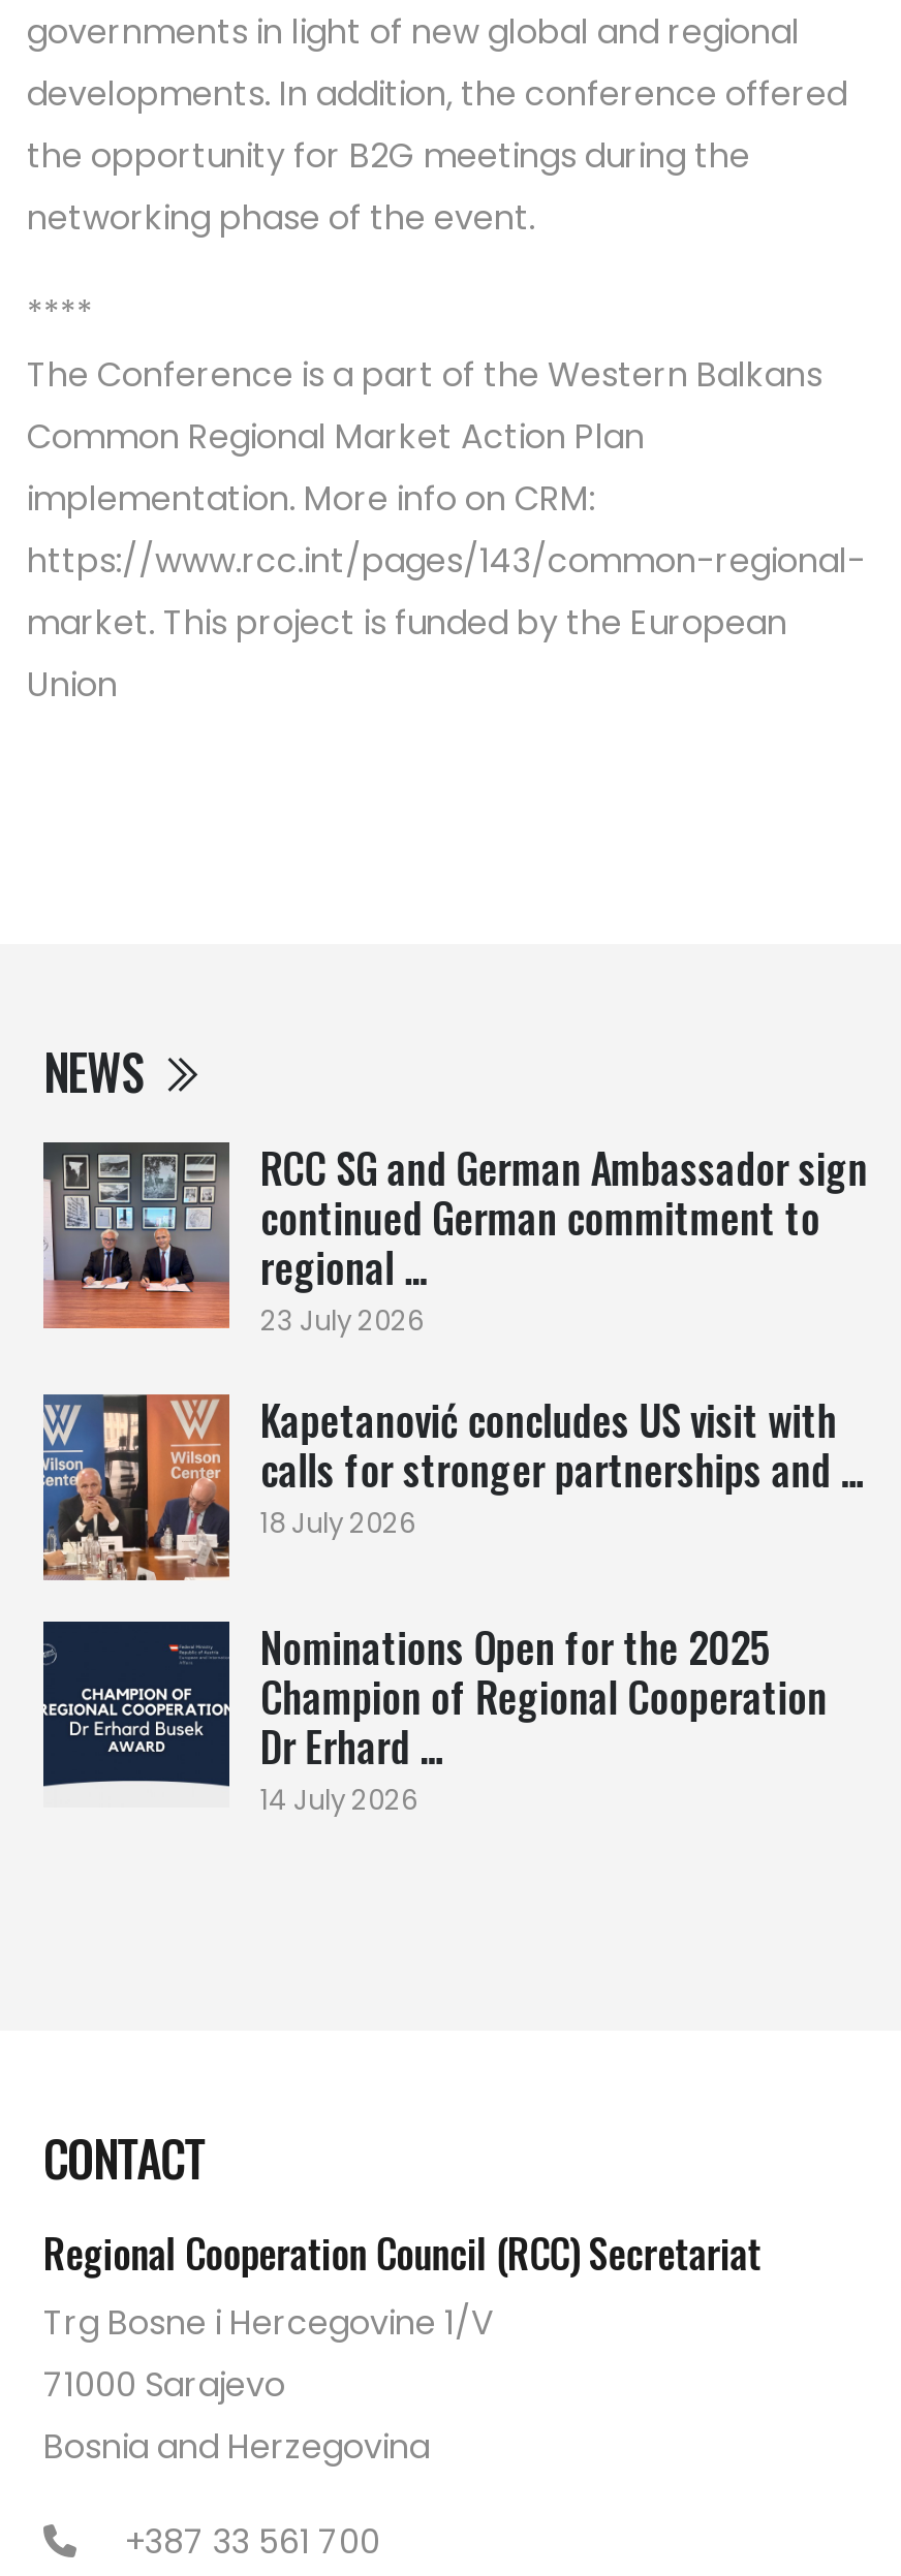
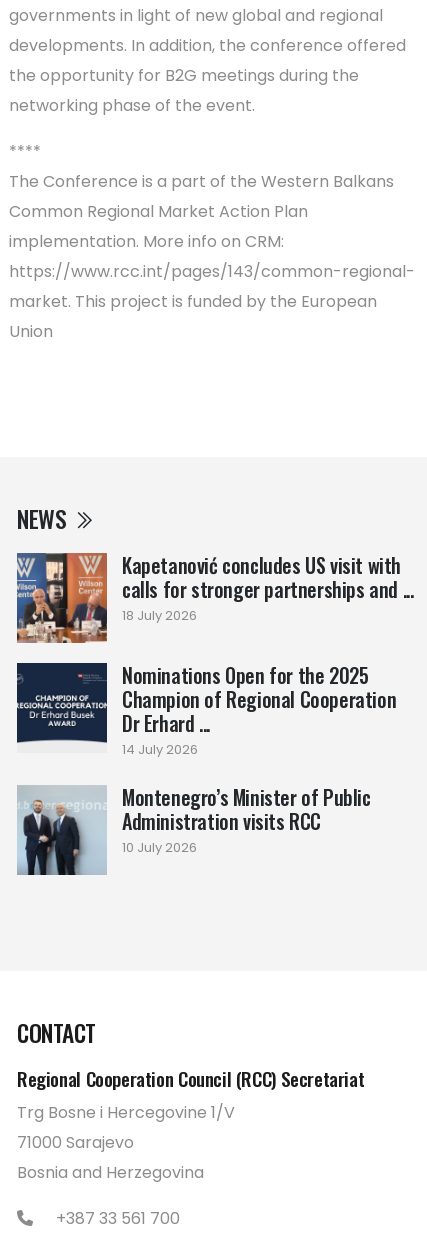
[43,1137,868,1341] [image] | RCC SG and German Ambassador sign | continued German commitment to | regional ... | 23 July 2026 -> none
moved [39,1389,863,1821] -> [15,550,413,759]: [image] | Kapetanović concludes US visit with | calls for stronger partnerships and ... | 18 July 2026 | Nominations Open for the 2025 | Champion of Regional Cooperation | Dr Erhard ... | 14 July 2026
none -> [16,782,371,876] [image] | Montenegro’s Minister of Public | Administration visits RCC | 10 July 2026

